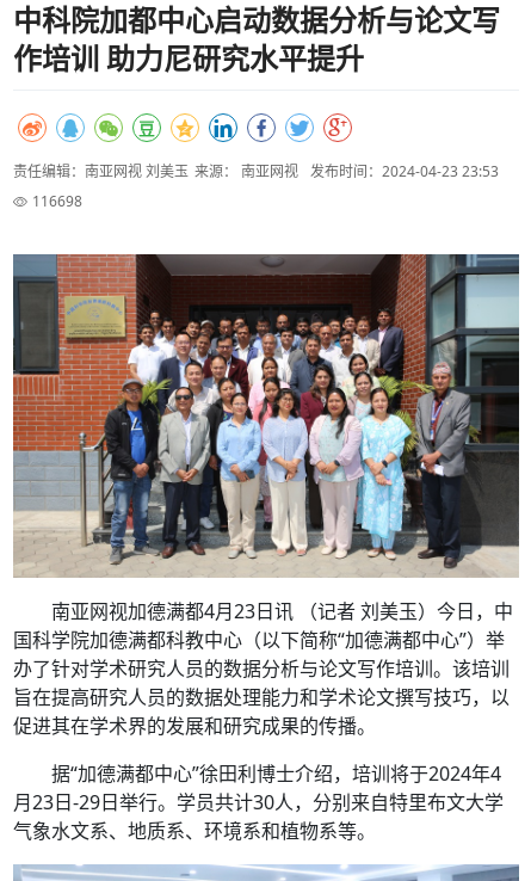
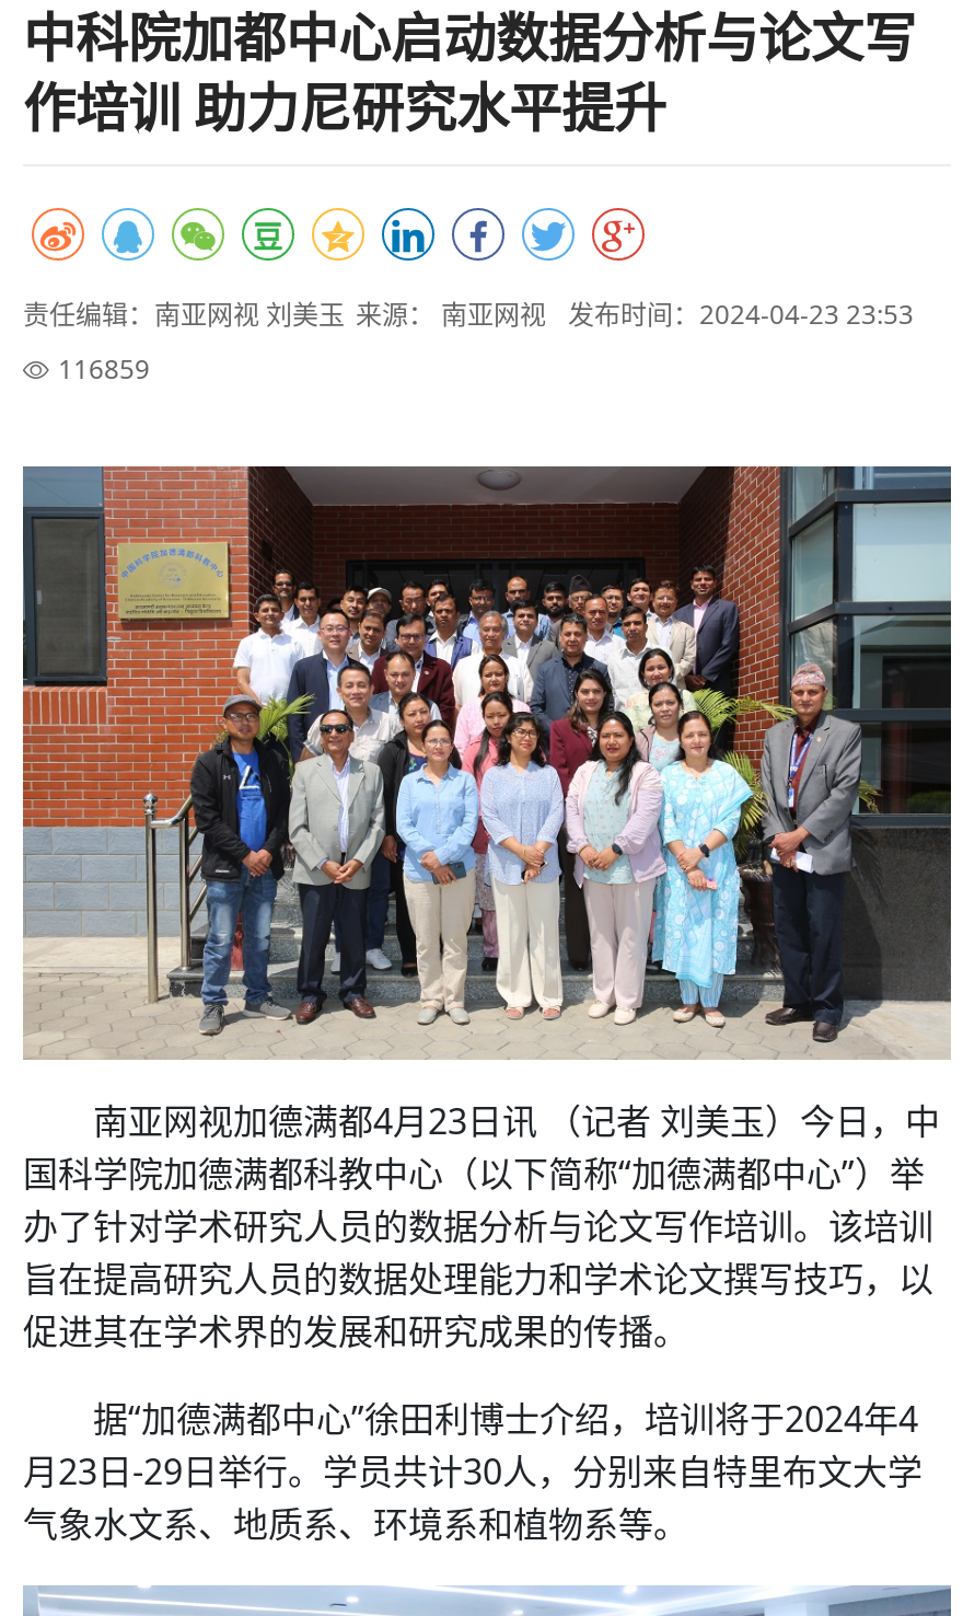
[32,191,82,211] 116698 -> [58,350,150,388] 116859

